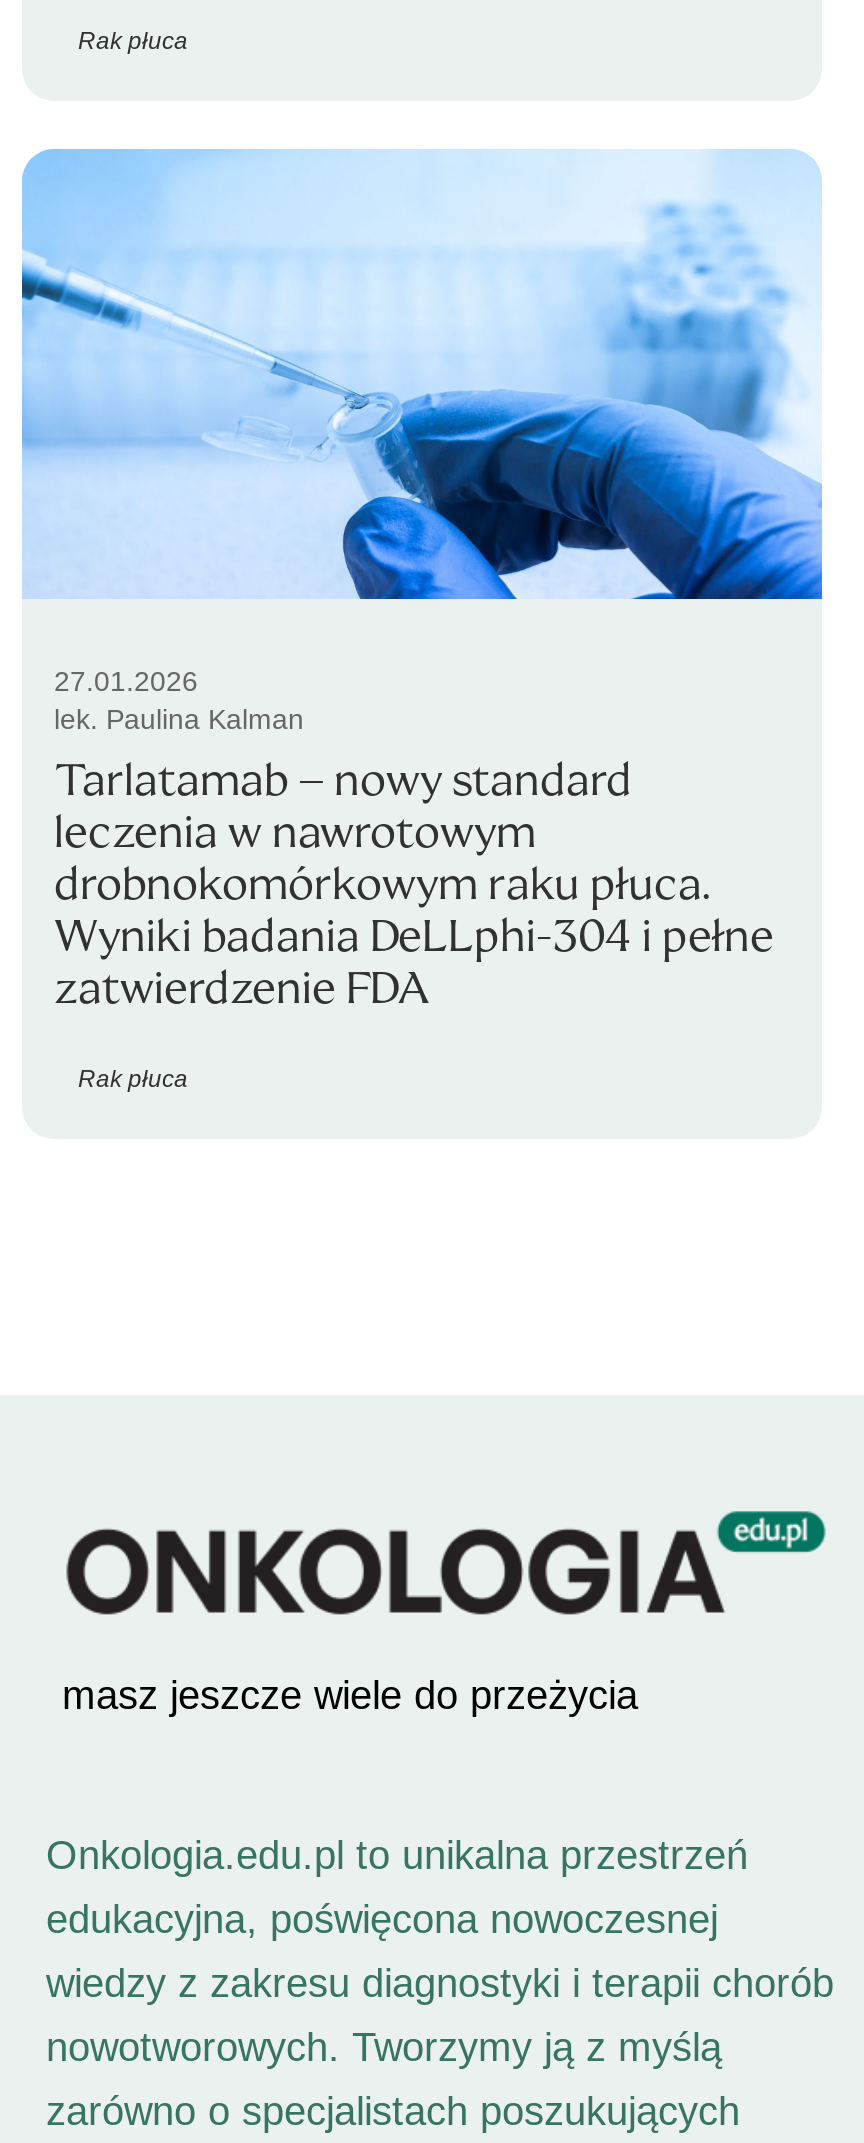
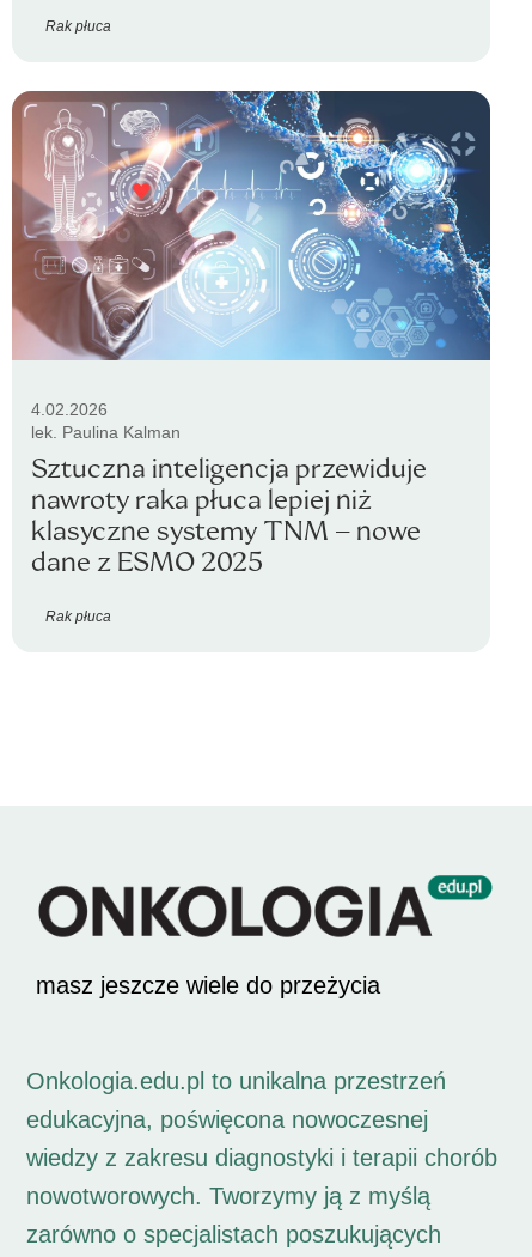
[20,149,824,697] [image] | 27.01.2026 -> [11,90,491,419] [image] | 4.02.2026
[54,751,774,1017] Tarlatamab – nowy standard | leczenia w nawrotowym | drobnokomórkowym raku płuca. | Wyniki badania DeLLphi-304 i pełne | zatwierdzenie FDA -> [31,451,427,579] Sztuczna inteligencja przewiduje | nawroty raka płuca lepiej niż | klasyczne systemy TNM – nowe | dane z ESMO 2025

